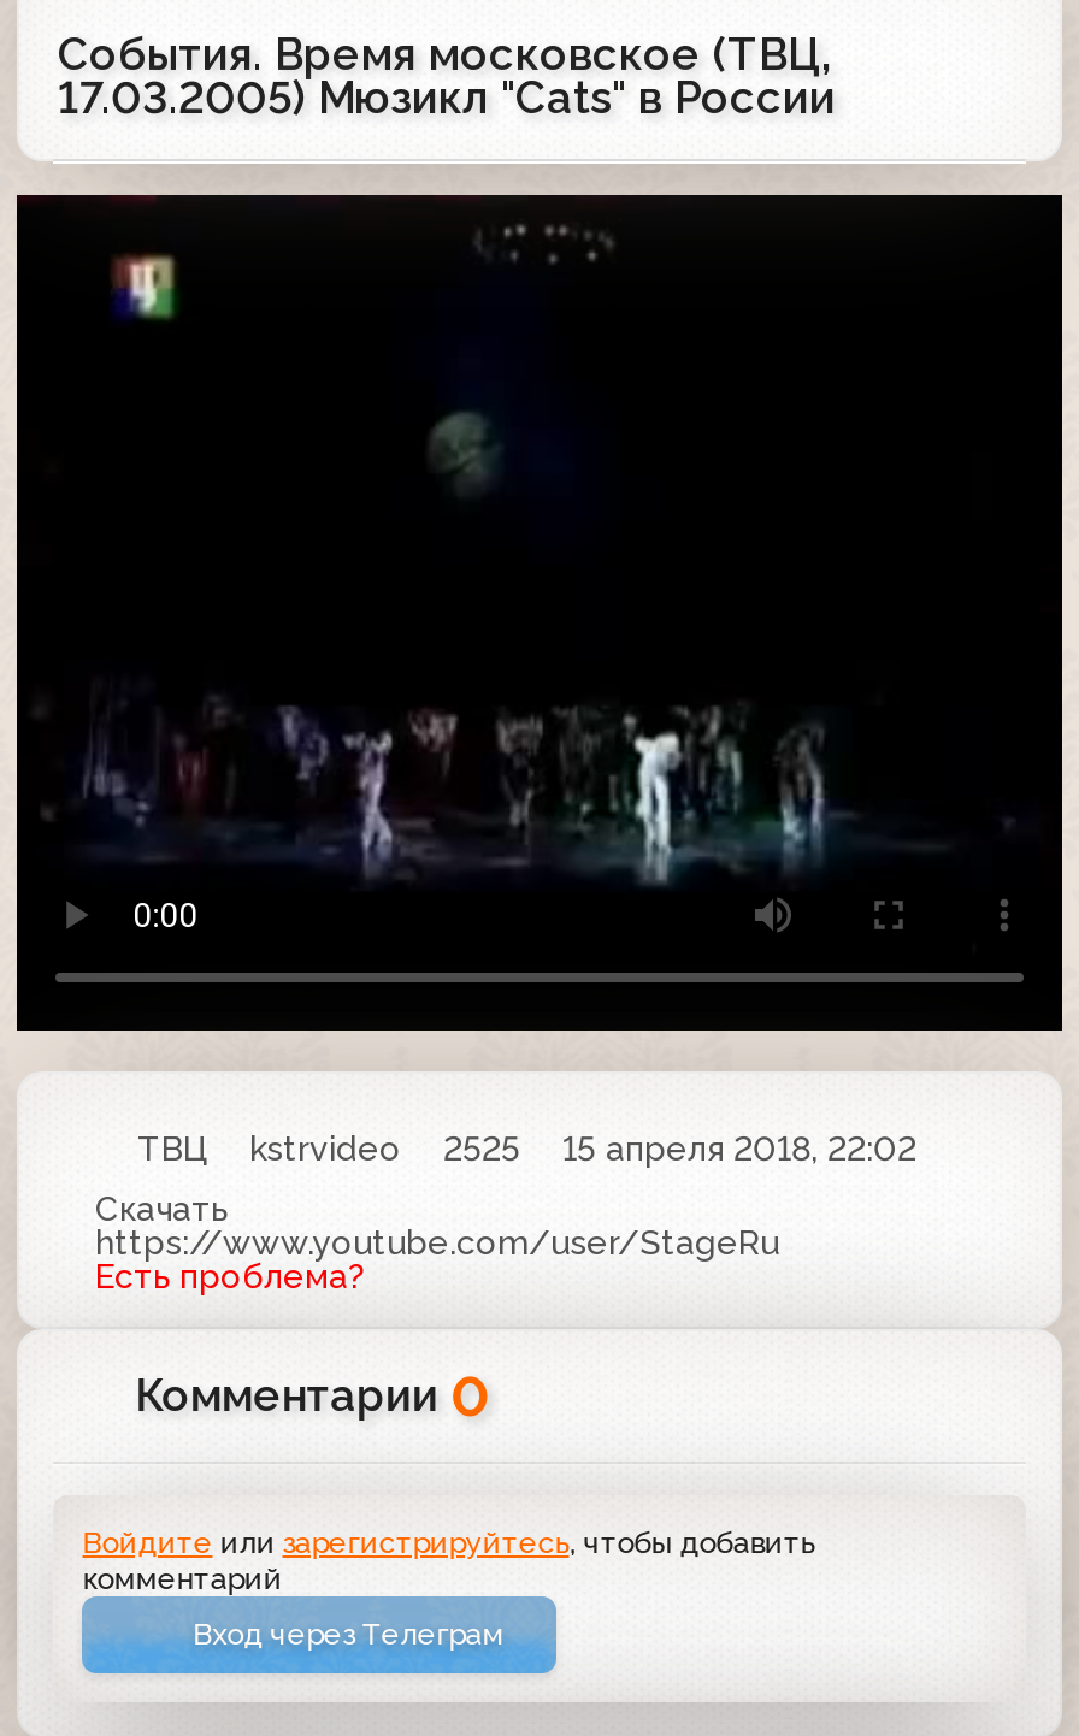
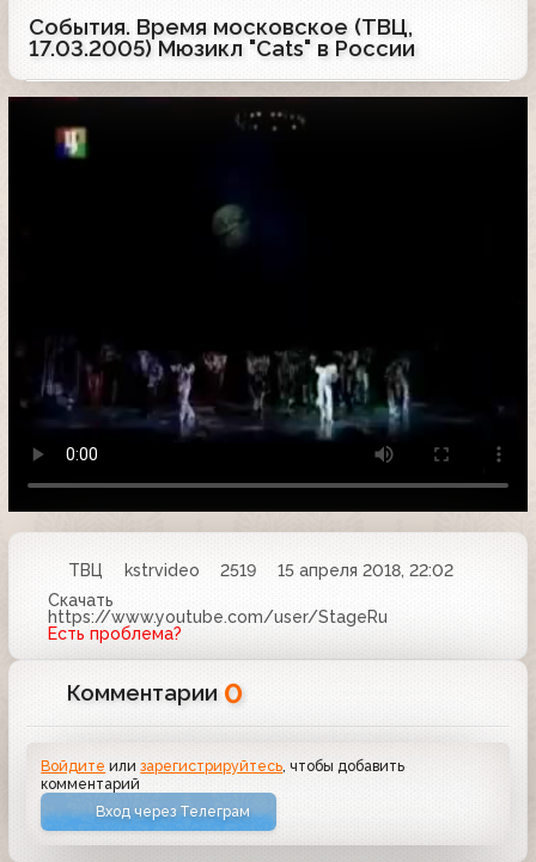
[137,1130,916,1168] ТВЦ kstrvideo 2525 15 апреля 2018, 22:02 -> [68,561,453,580] ТВЦ kstrvideo 2519 15 апреля 2018, 22:02

